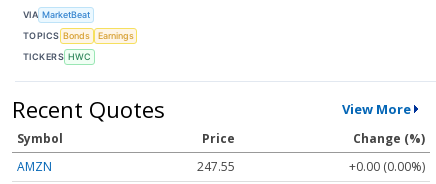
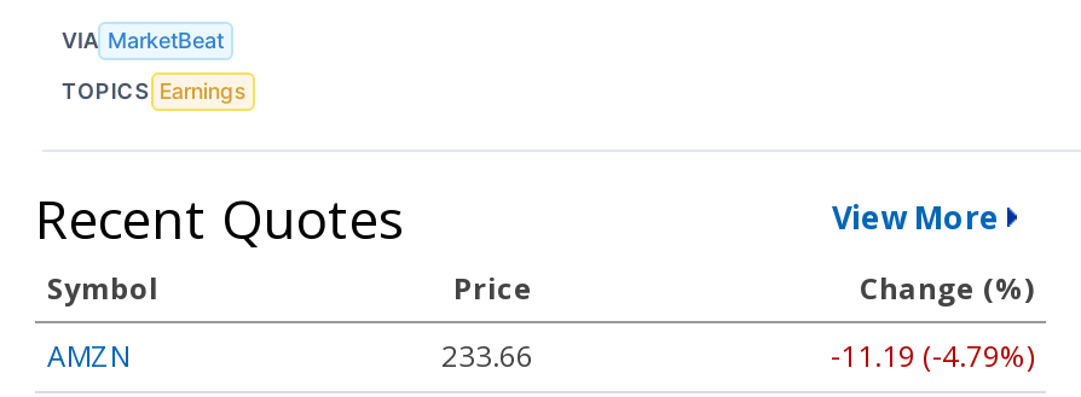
[23,30,134,62] TOPICS Bonds | Earnings | TICKERS HWC -> [62,78,246,104] TOPICS Earnings
[197,157,235,174] 247.55 -> [441,334,533,375] 233.66
[349,157,425,174] +0.00 (0.00%) -> [831,334,1034,375] -11.19 (-4.79%)

